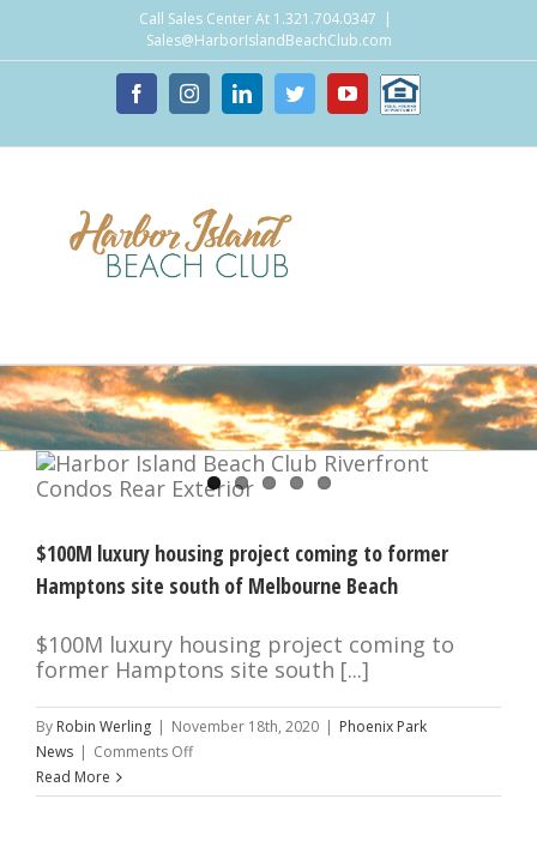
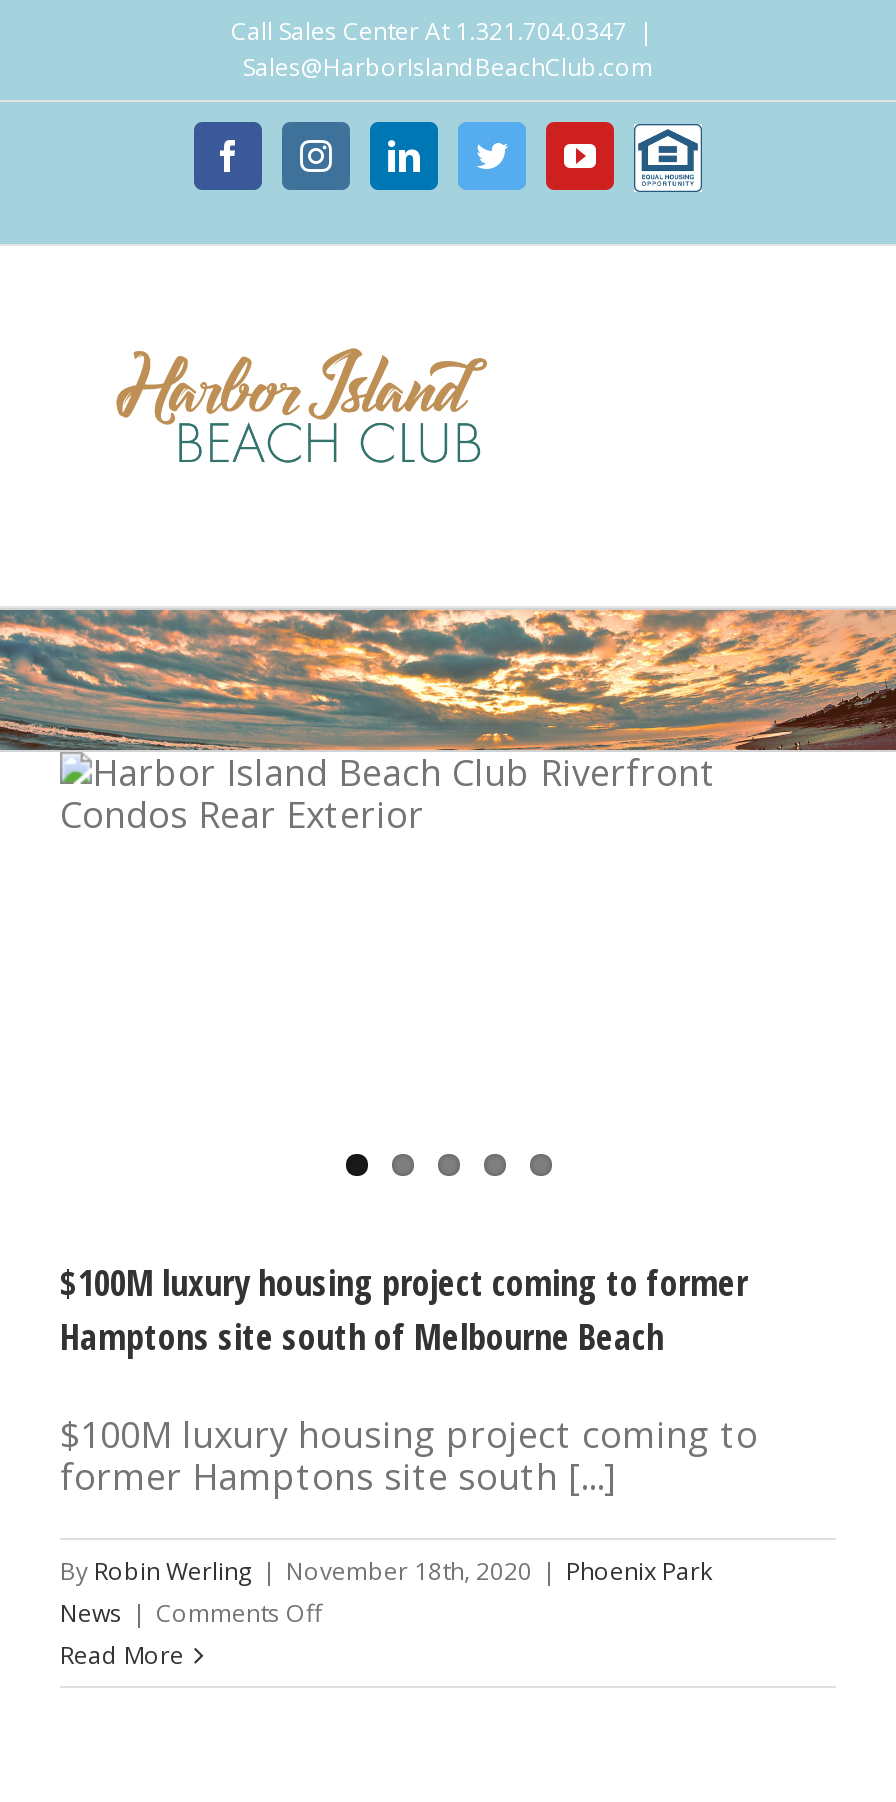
[4,365,533,451] [image] -> [6,608,890,752] [image]

